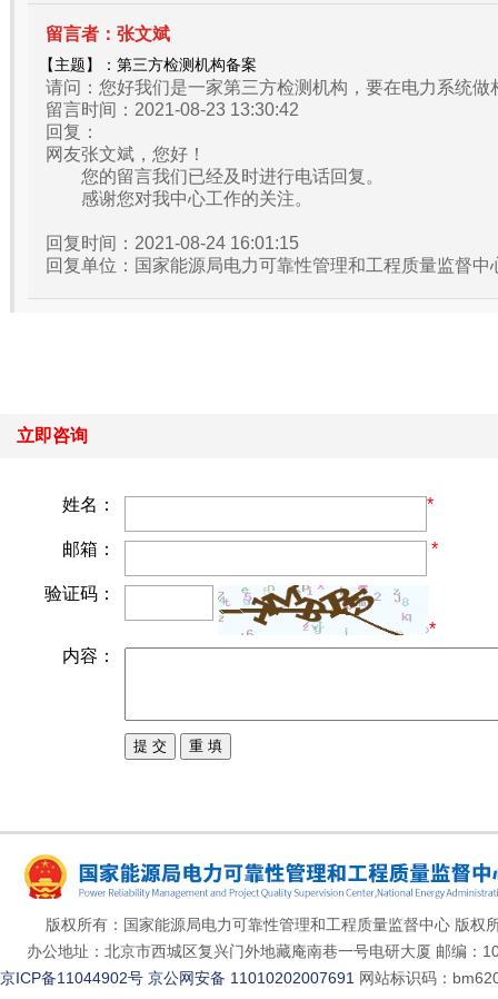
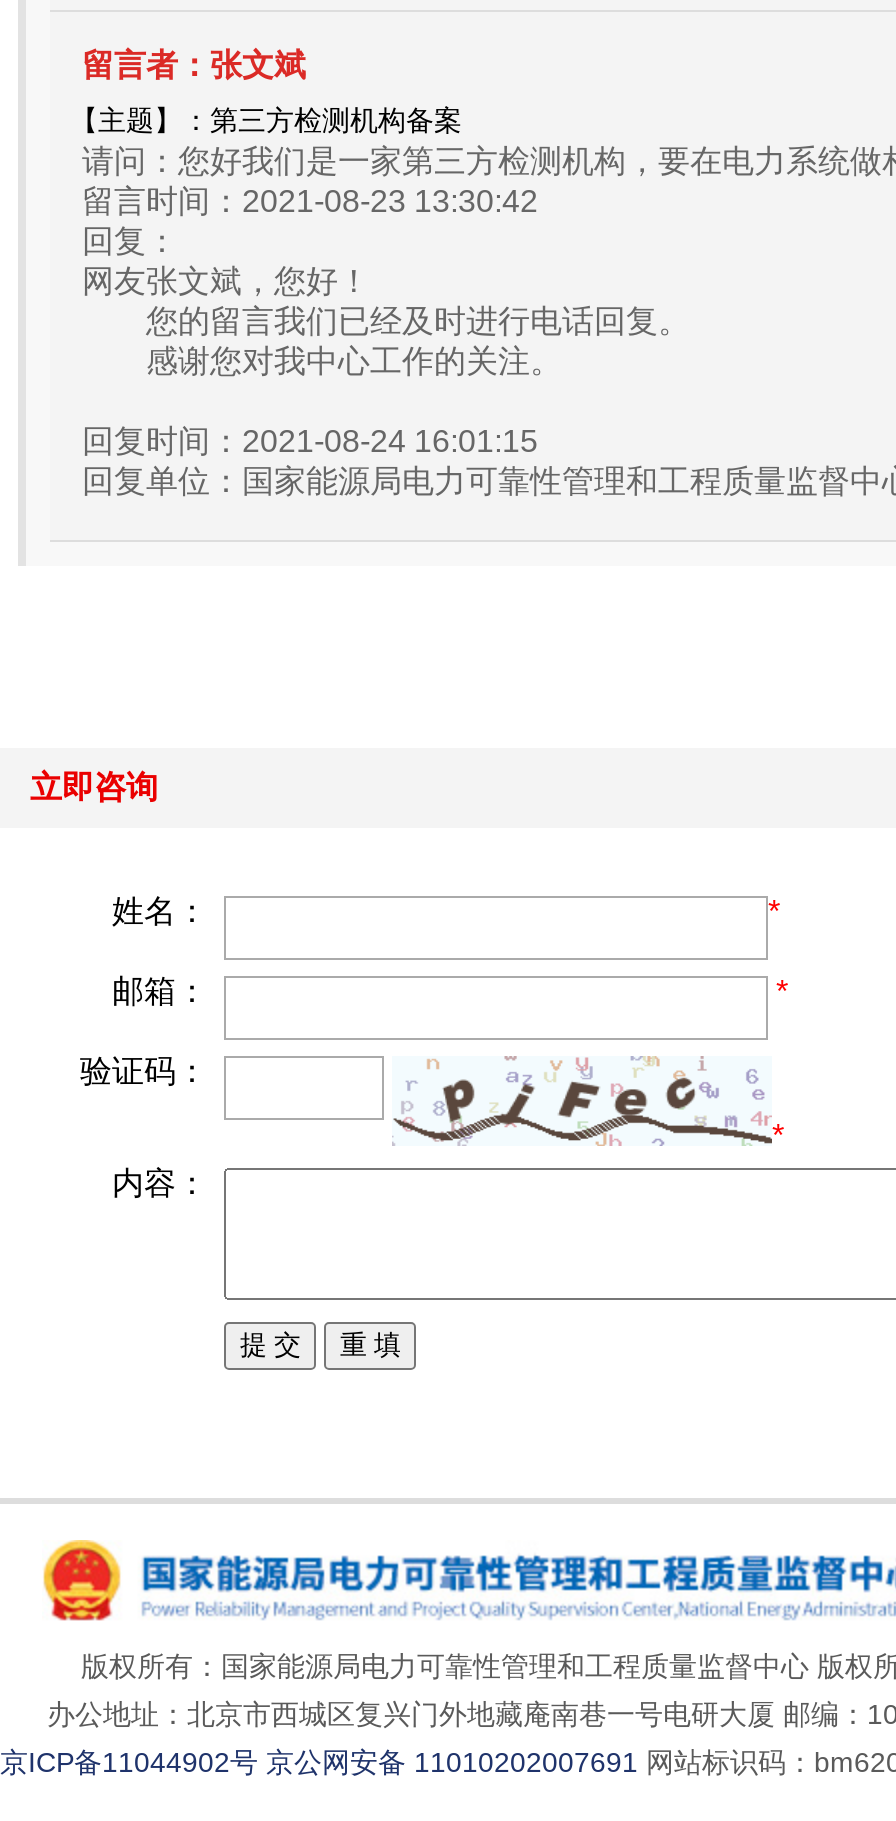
[218,584,426,636] [image] -> [394,1056,766,1148] [image]

